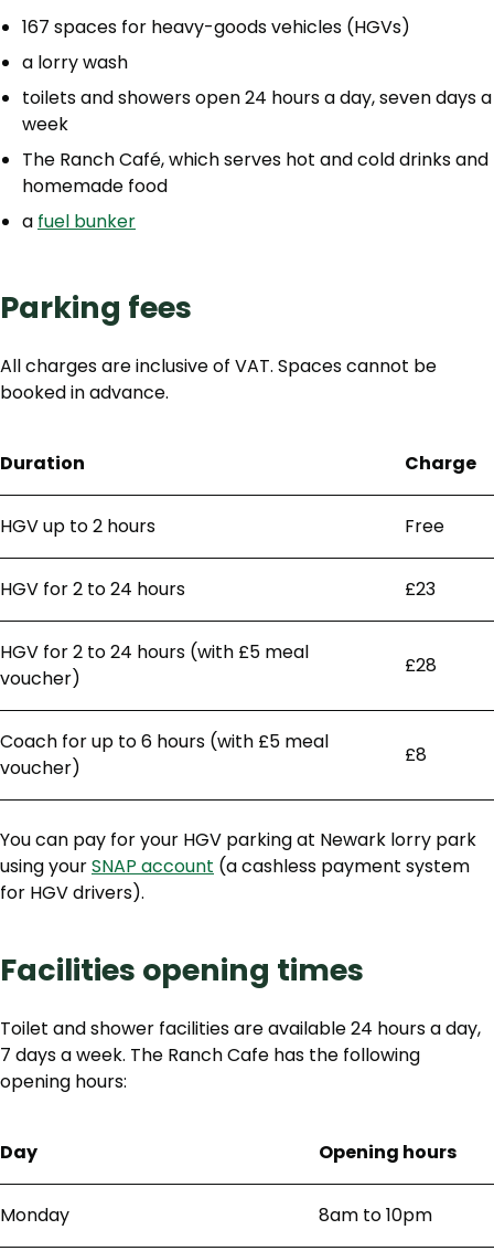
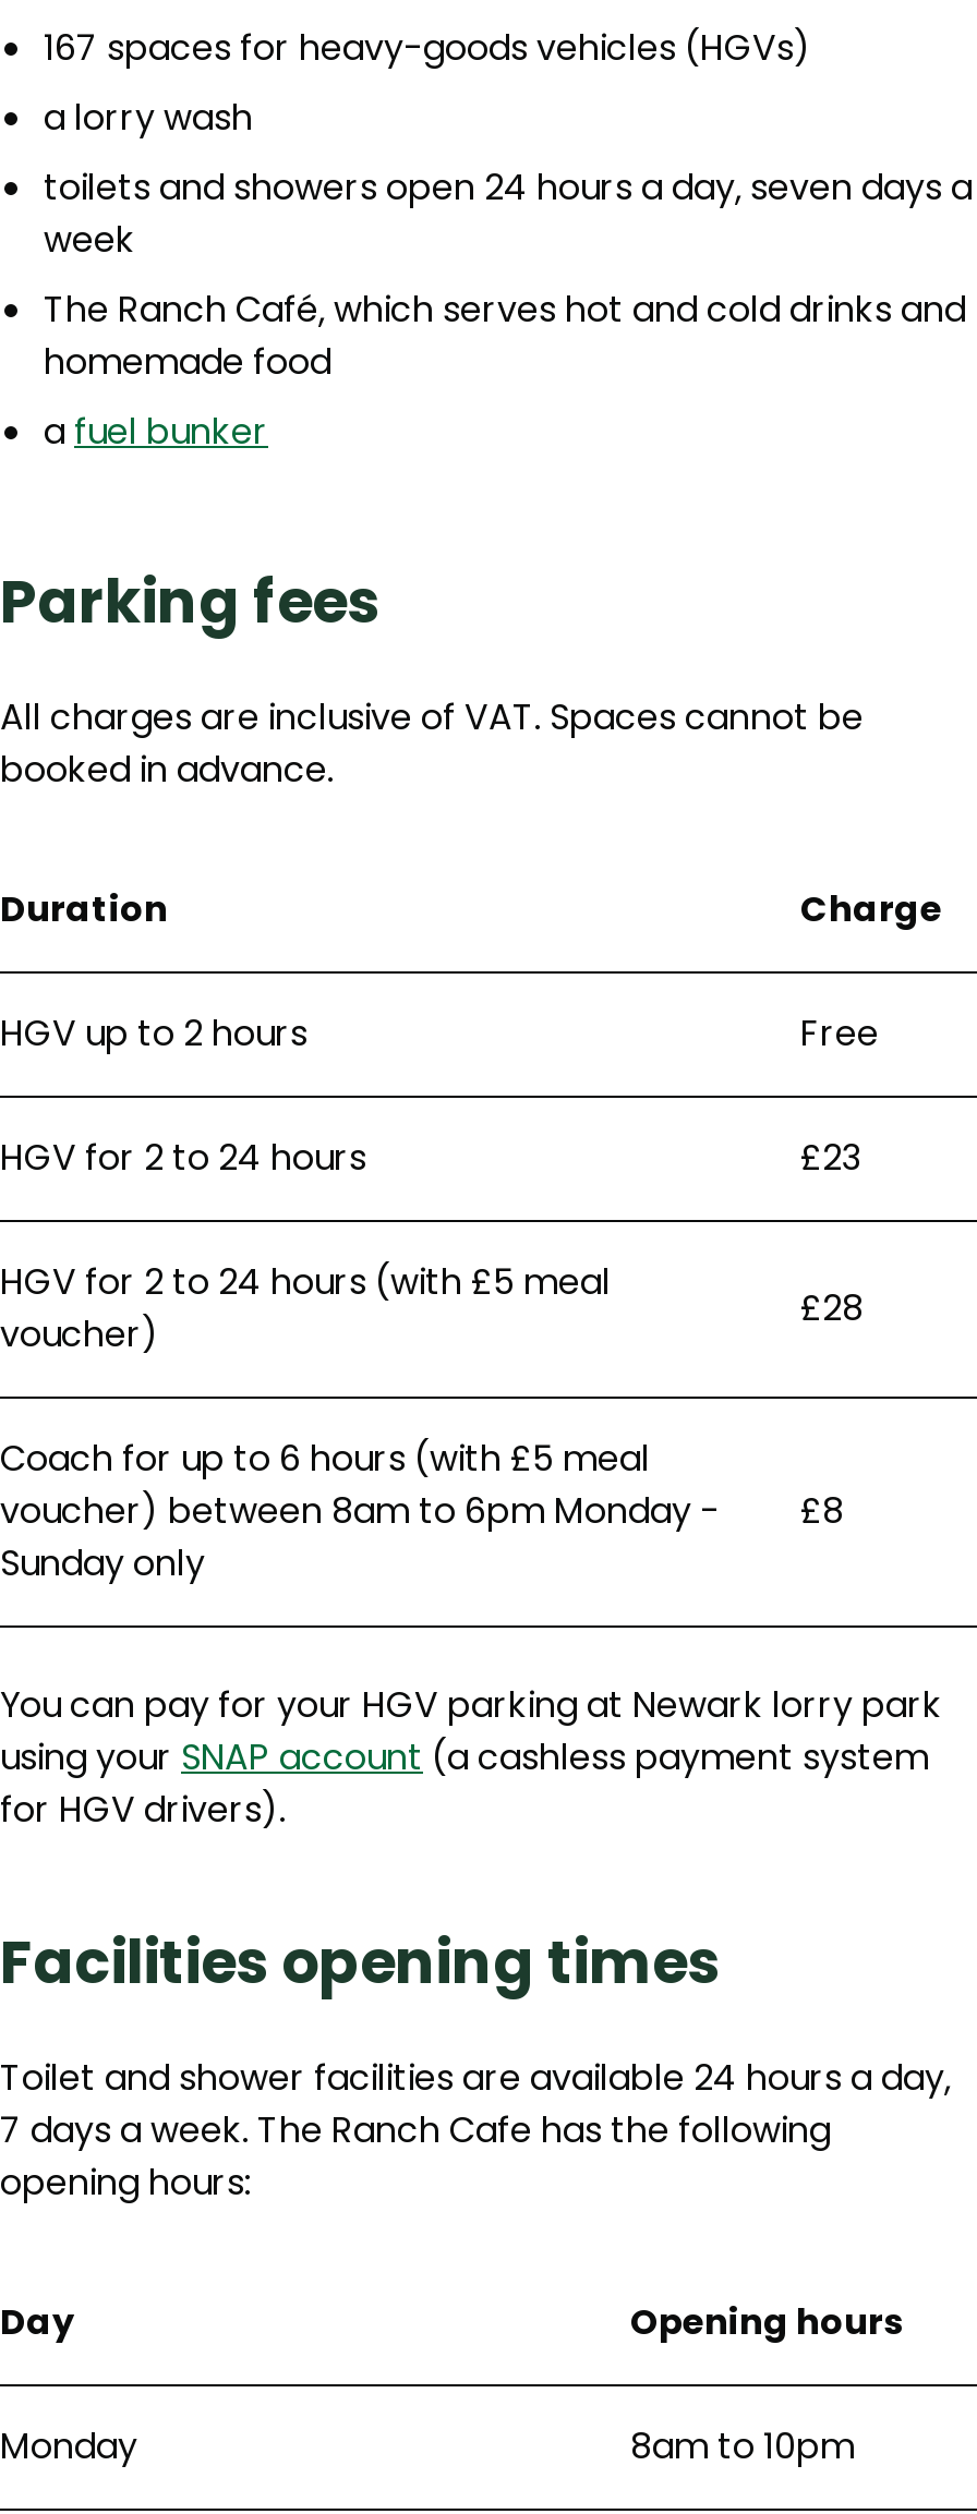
[0,755,80,781] voucher) -> [0,1486,720,1589] voucher) between 8am to 6pm Monday - | Sunday only

